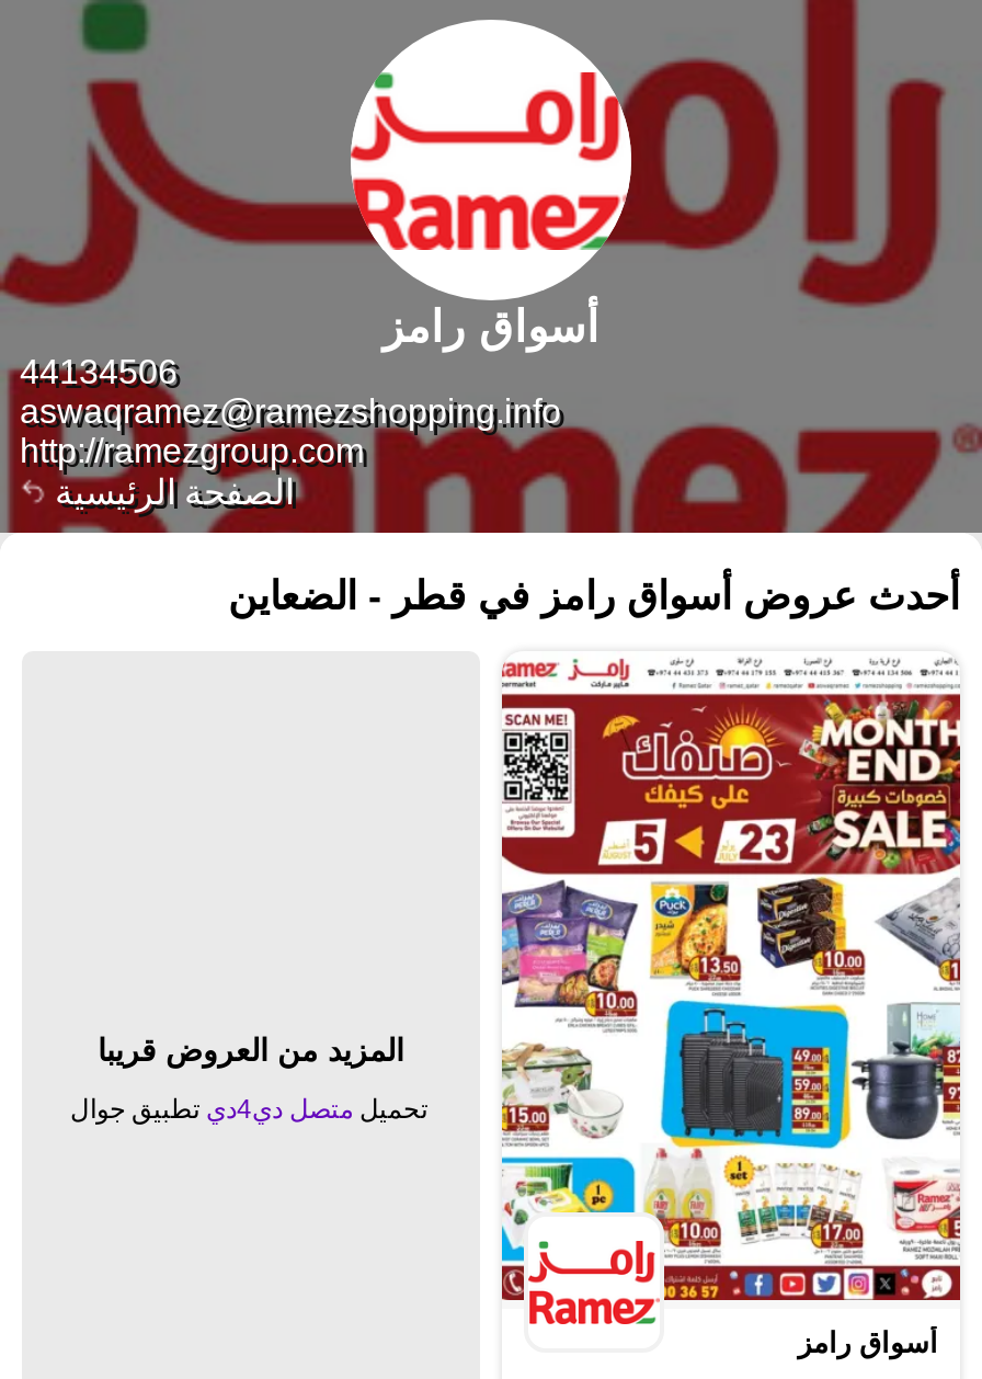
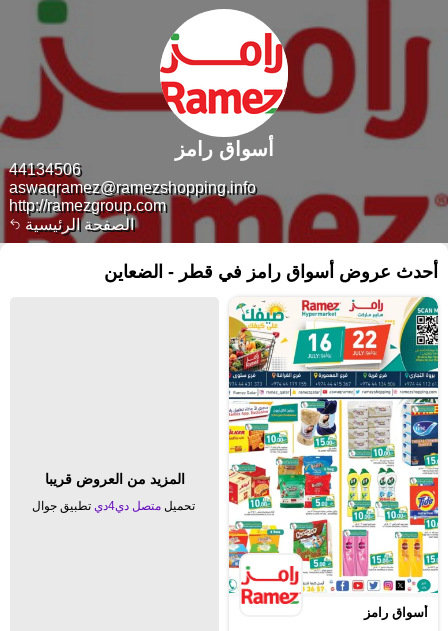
[500,651,962,1302] [image] -> [228,296,439,594] [image]

